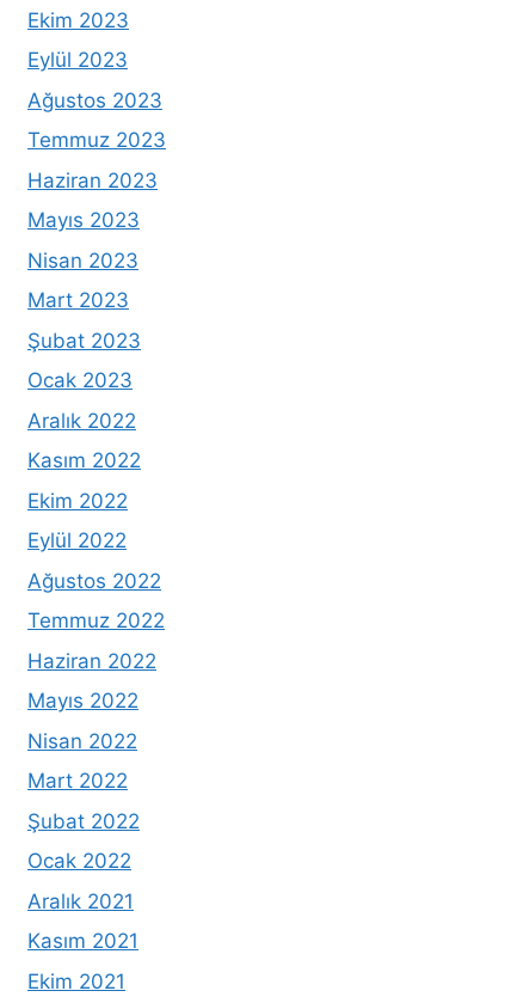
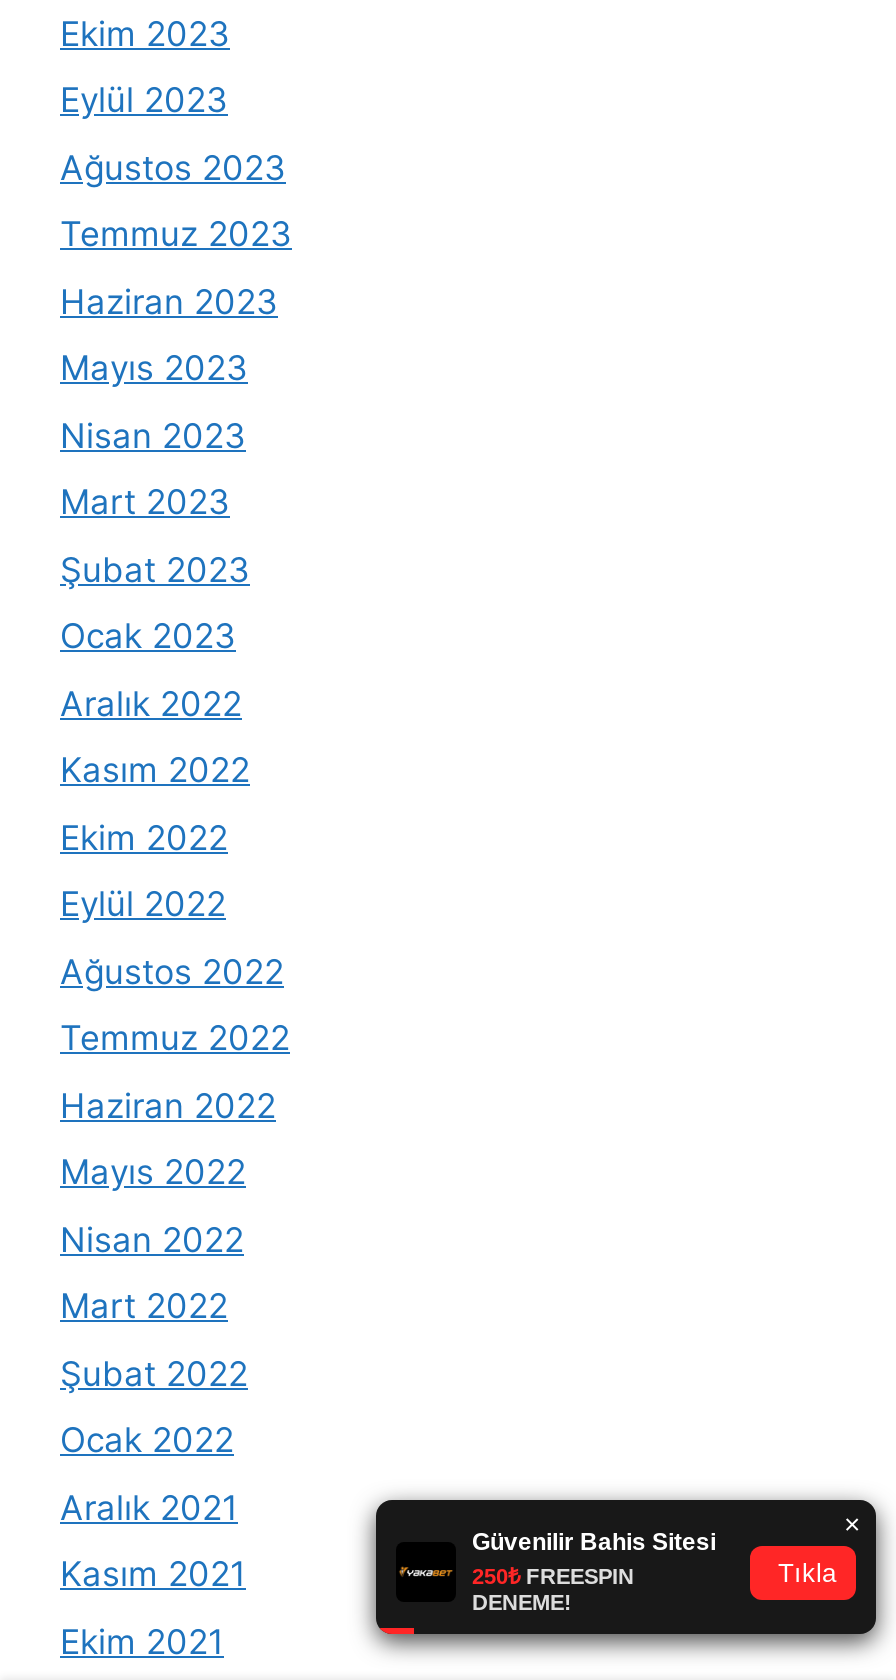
none -> [364,1496,888,1654] [image]

